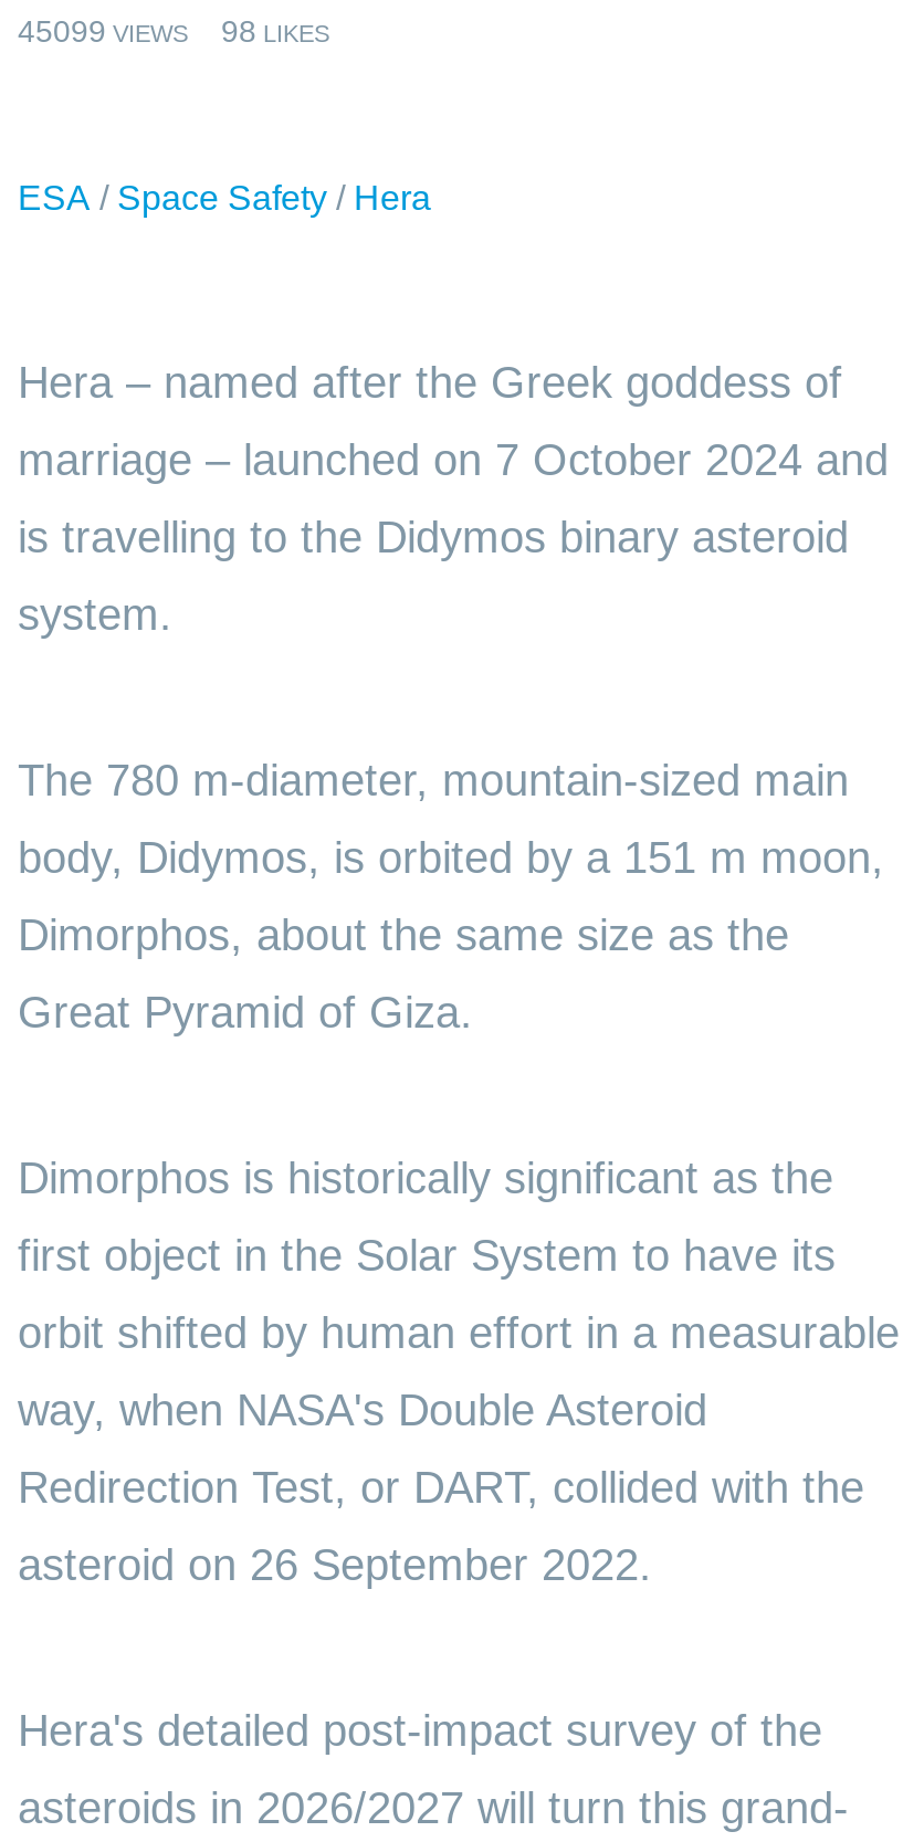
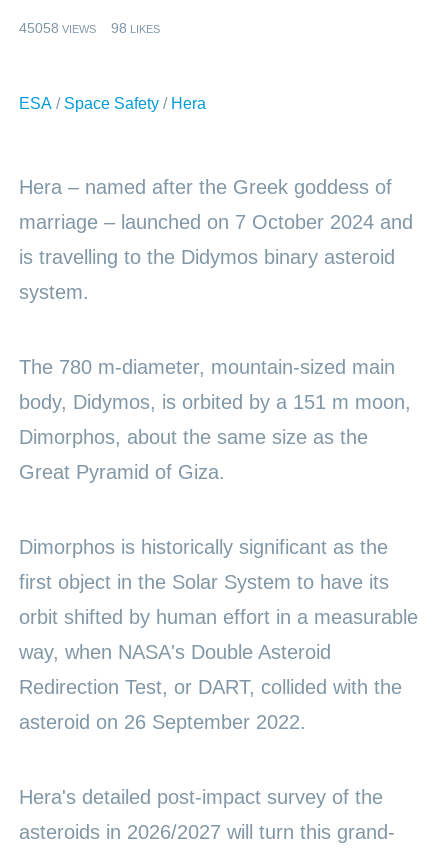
[18,12,329,48] 45099 VIEWS 98 LIKES -> [19,20,160,36] 45058 VIEWS 98 LIKES

